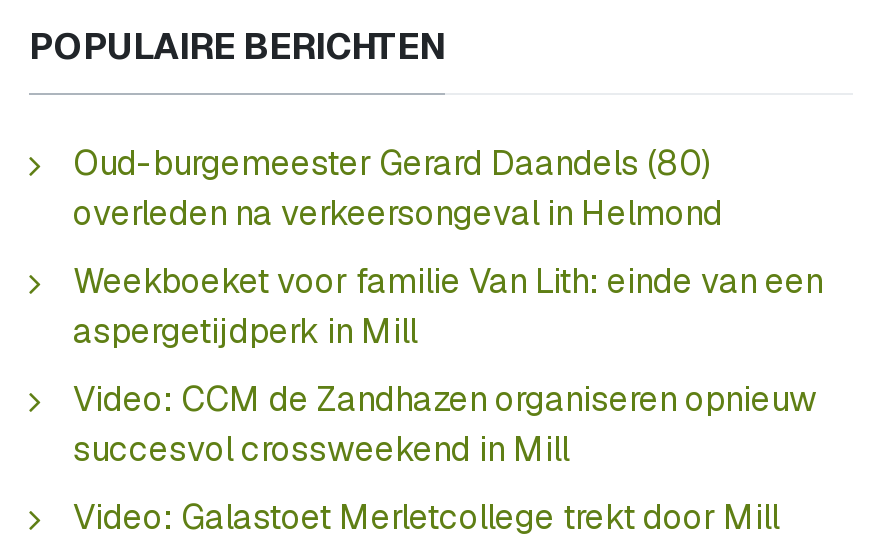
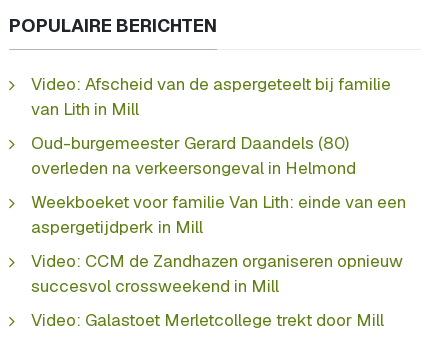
none -> [31,73,391,120] Video: Afscheid van de aspergeteelt bij familie | van Lith in Mill

